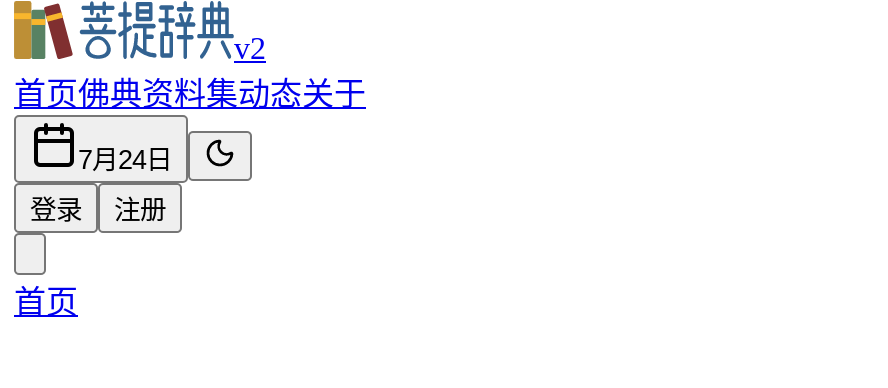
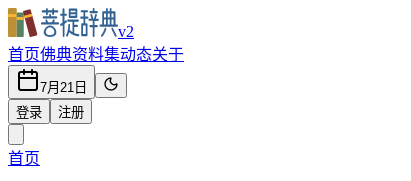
[78,146,172,176] 7月24日 -> [40,80,87,95] 7月21日

